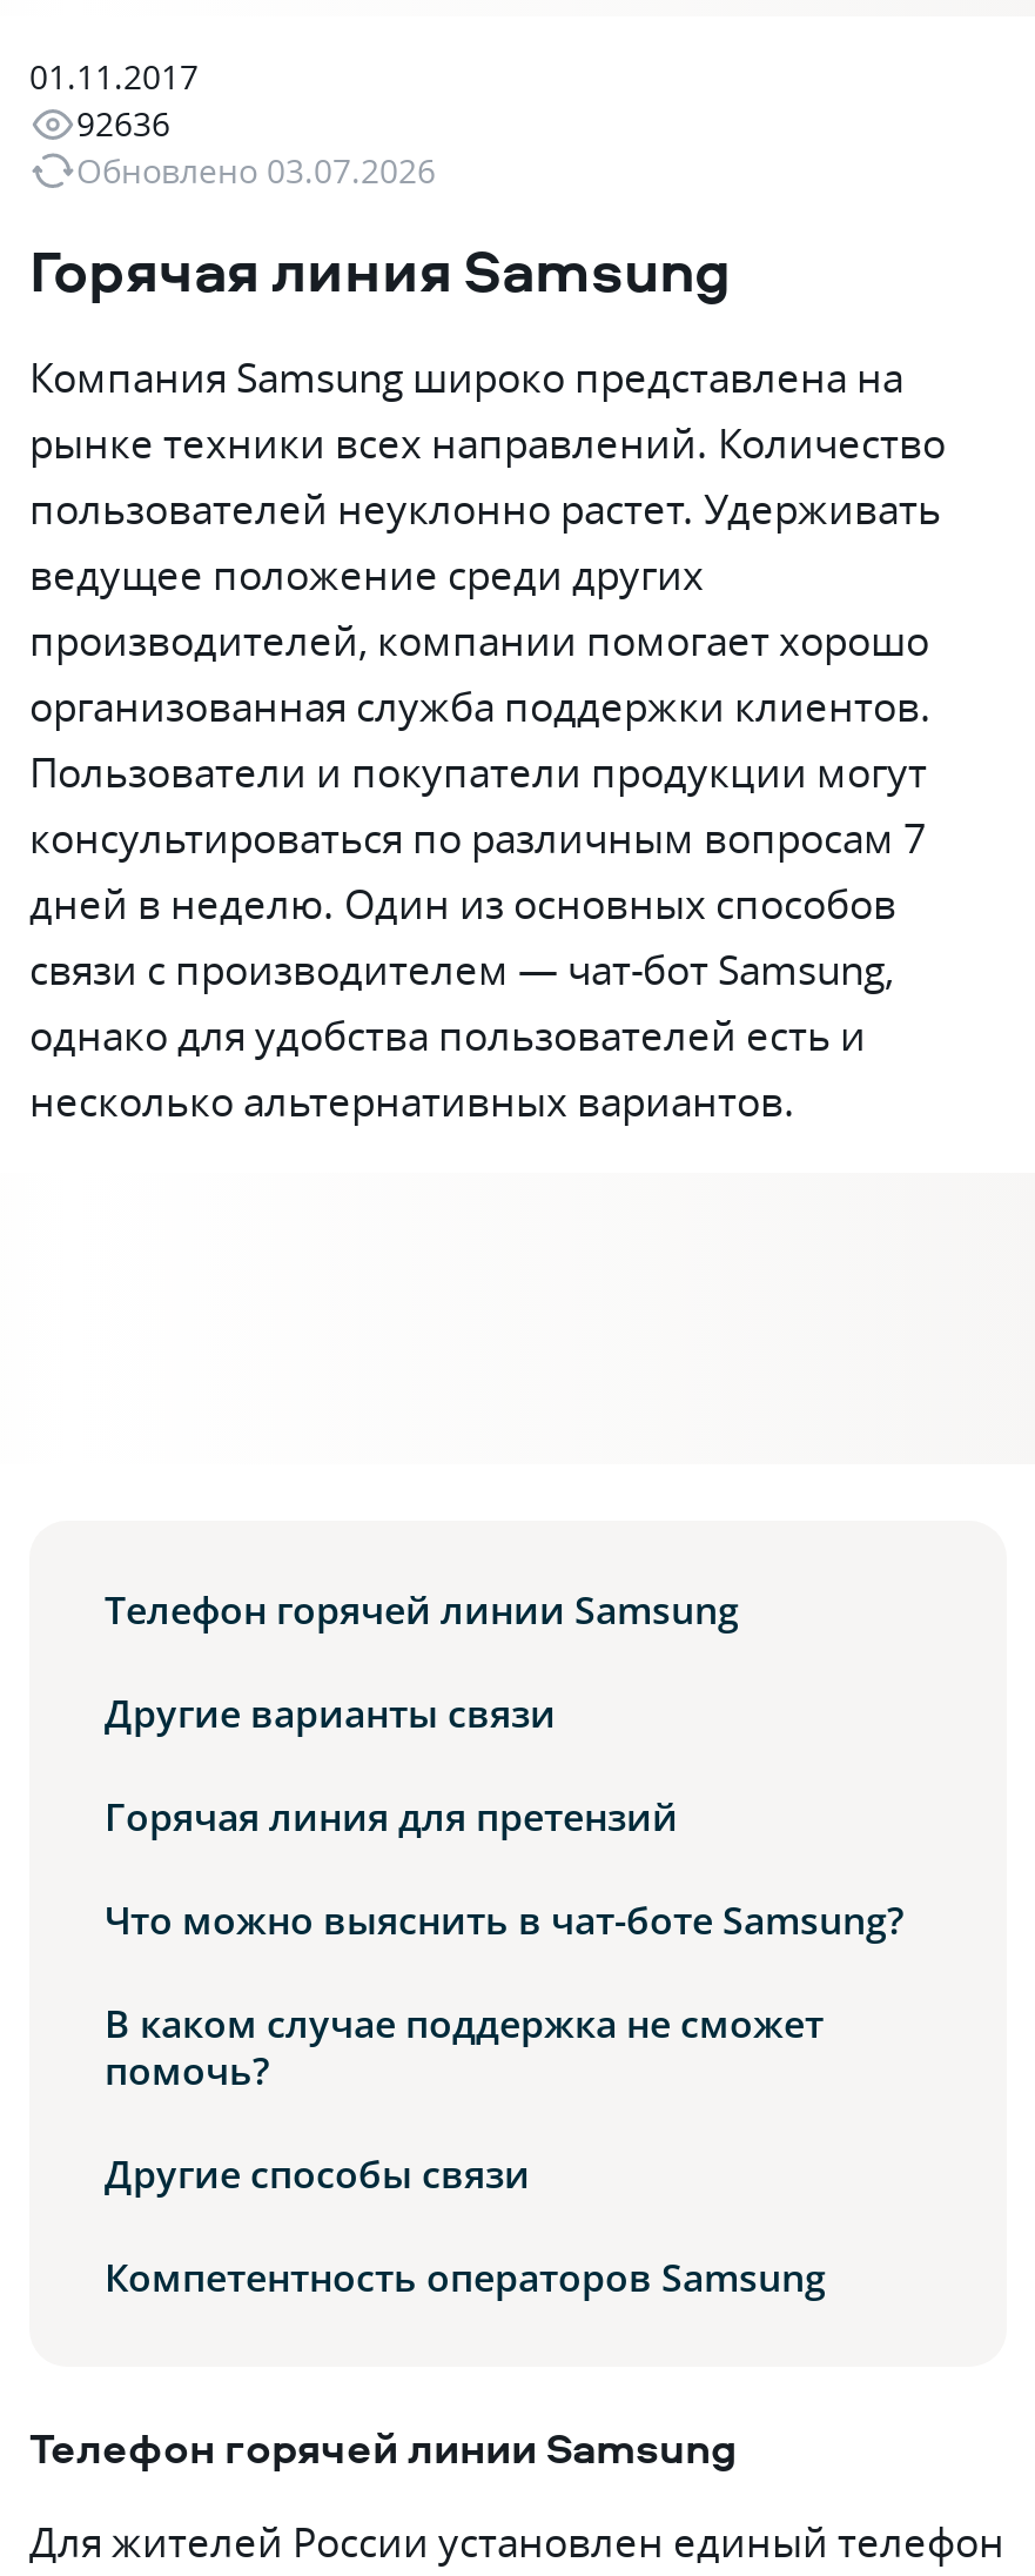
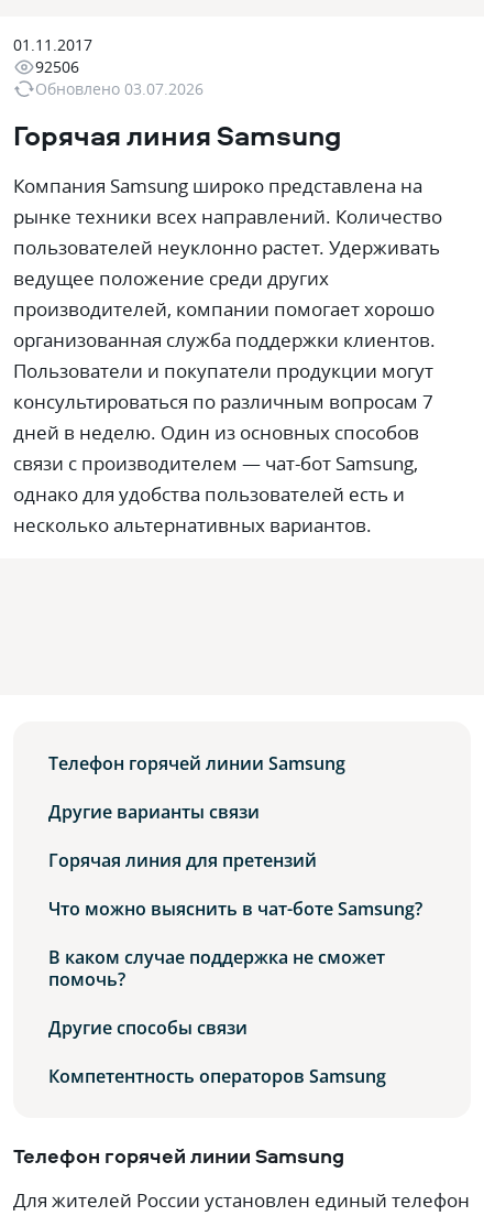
[76,101,170,146] 92636 -> [35,56,79,77] 92506

